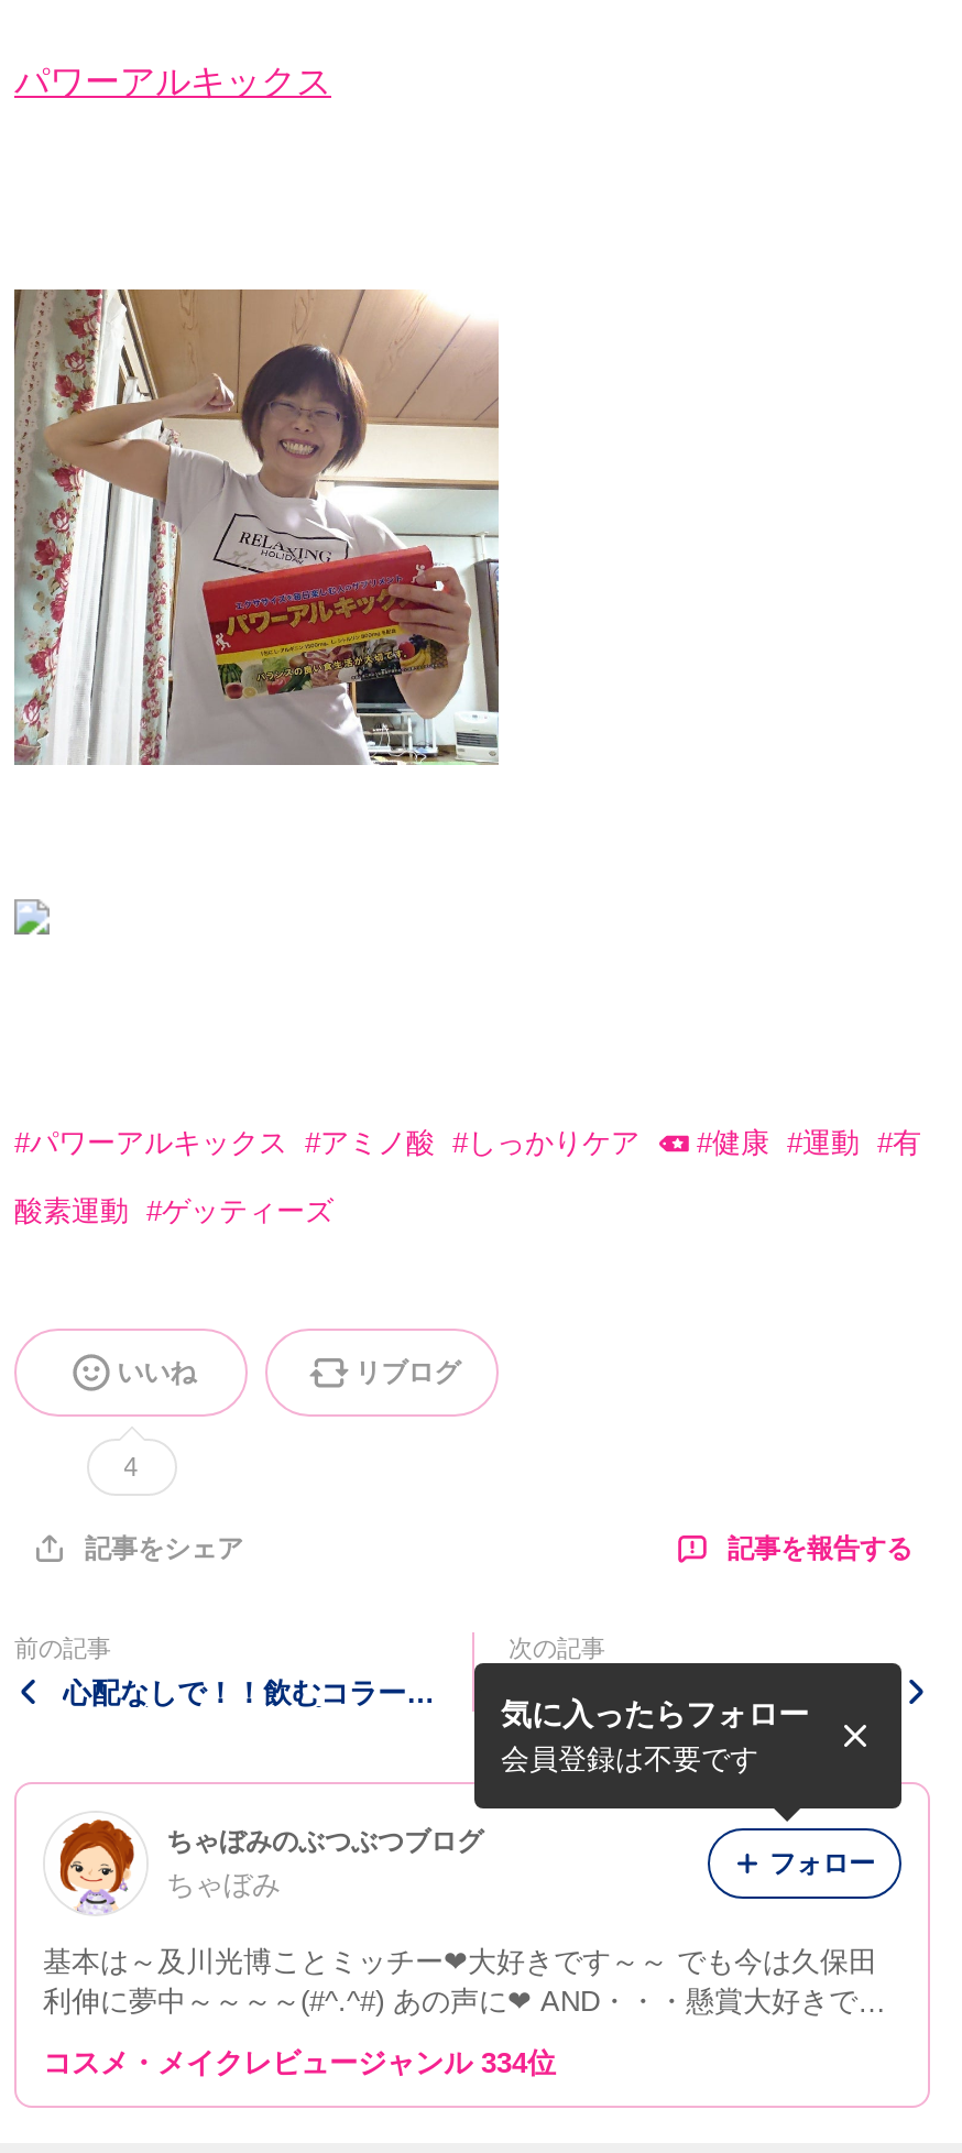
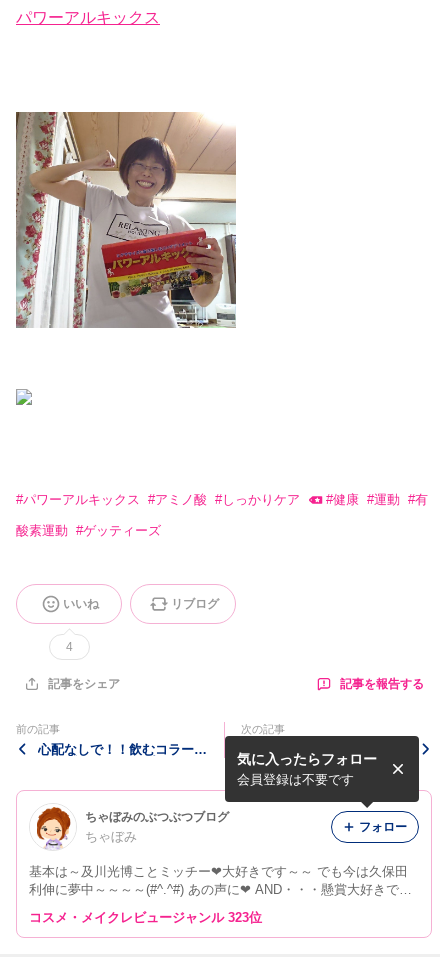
[43,2047,556,2080] コスメ・メイクレビュージャンル 334位 -> [29,910,262,925] コスメ・メイクレビュージャンル 323位

